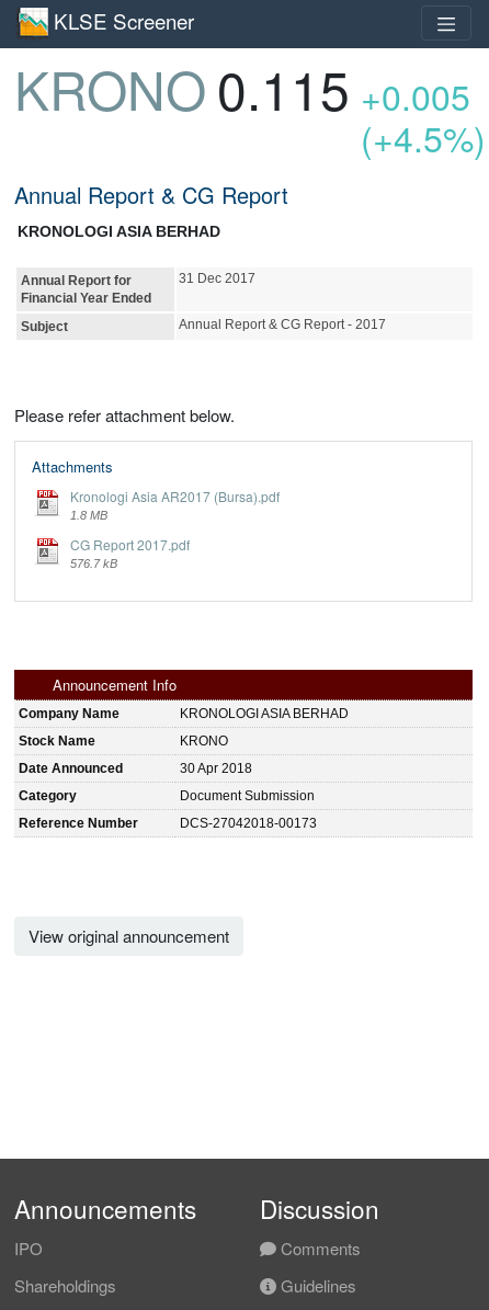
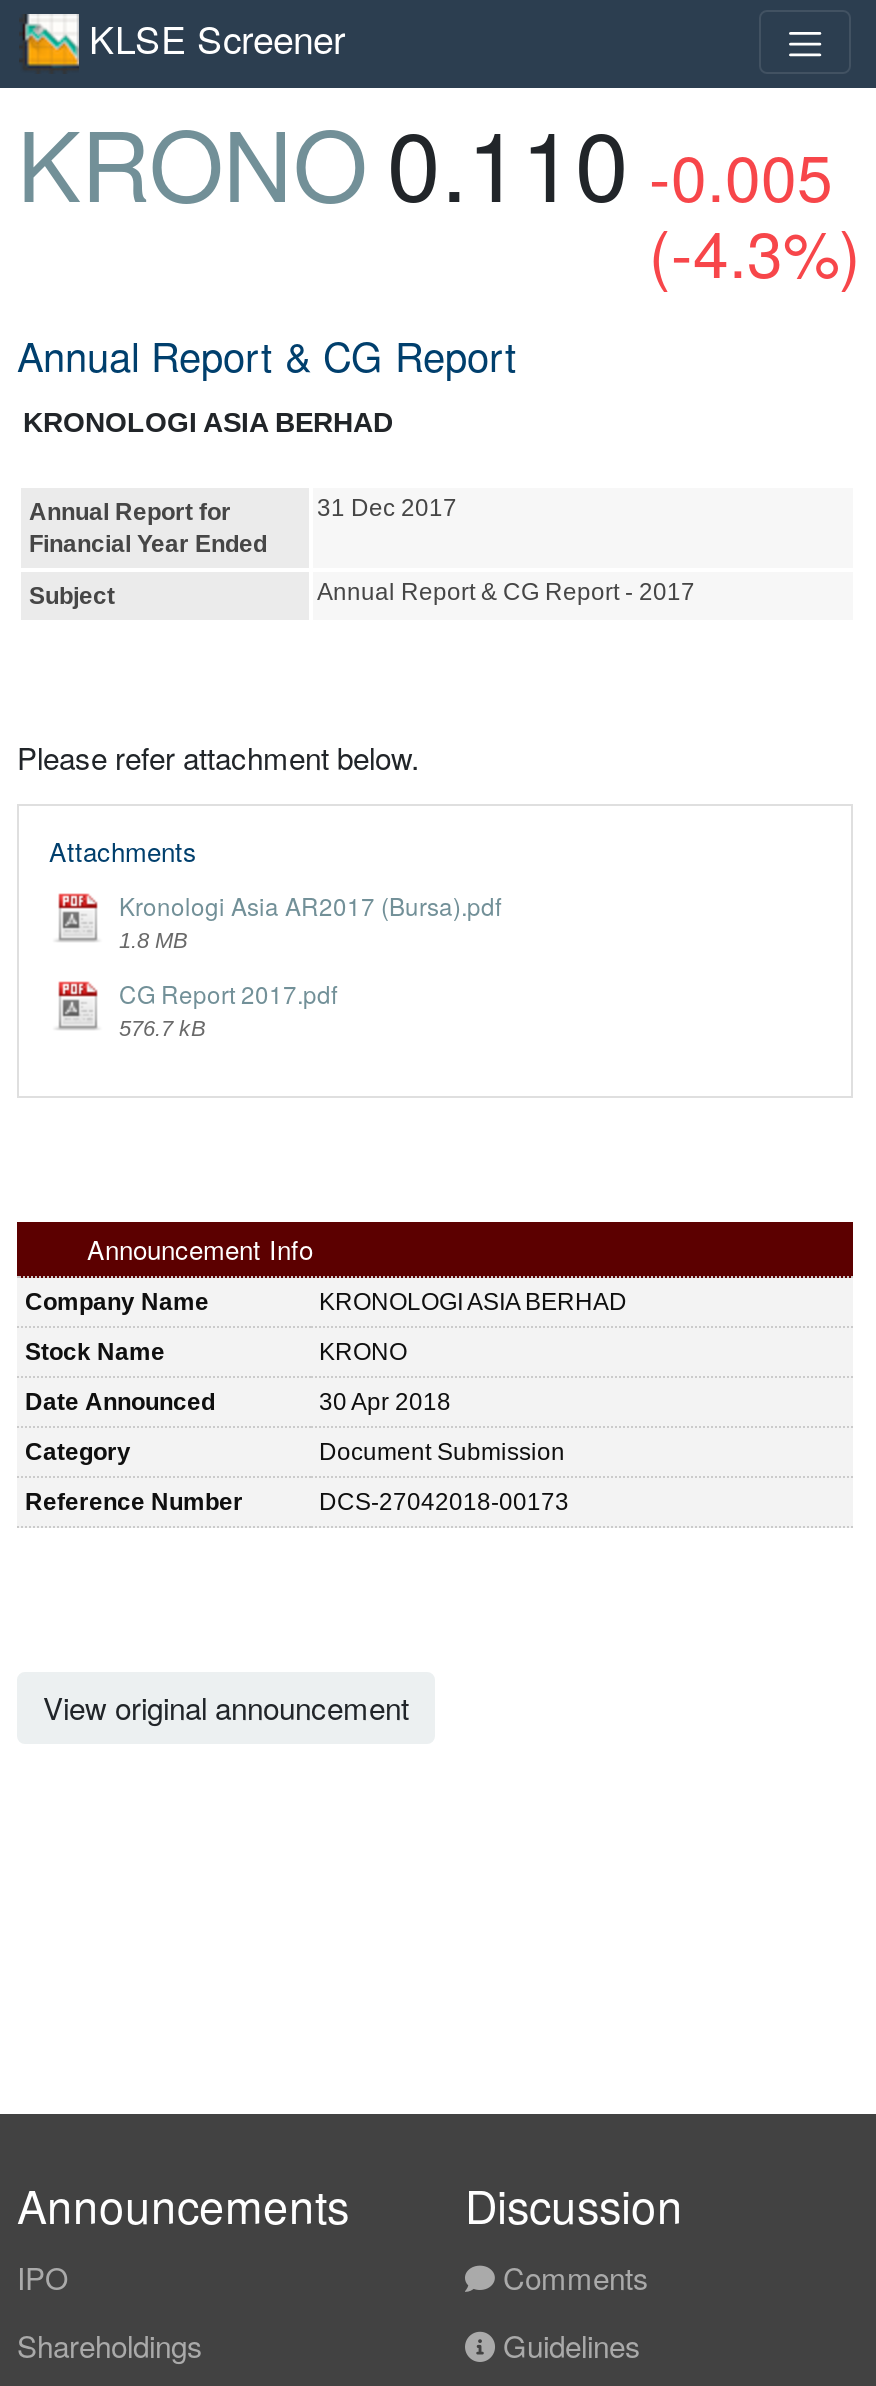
[14,50,470,126] KRONO 0.115 +0.005 -> [17,91,833,229] KRONO 0.110 -0.005
[361,111,486,162] (+4.5%) -> [649,203,861,295] (-4.3%)

